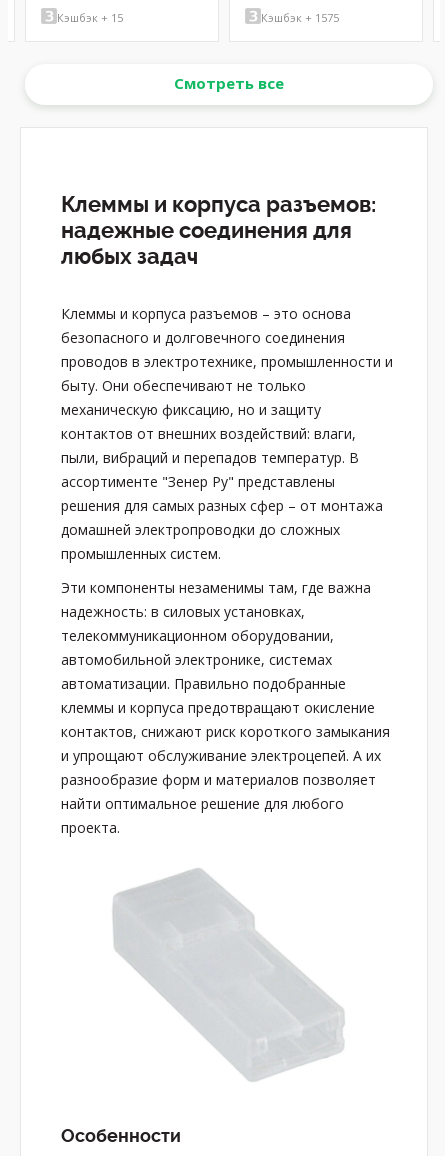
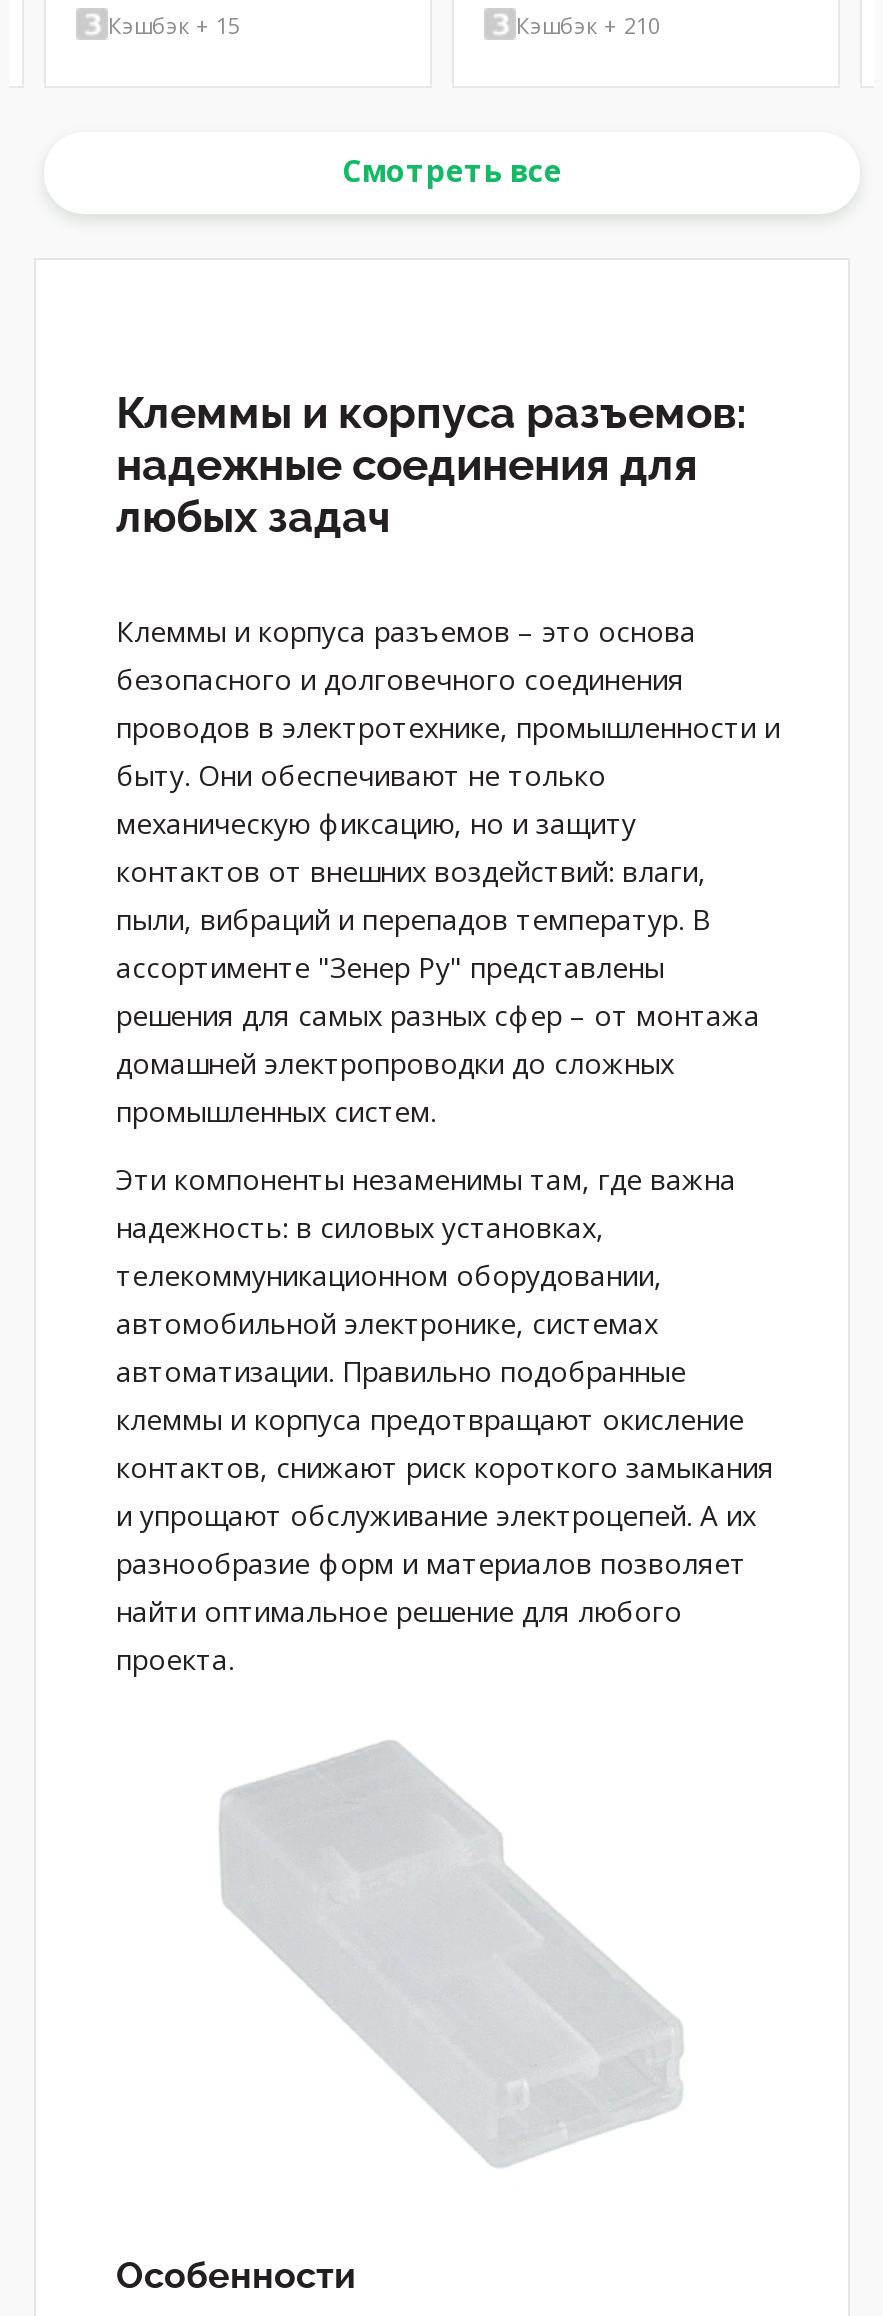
[261,9,339,24] Кэшбэк + 1575 -> [516,10,660,40] Кэшбэк + 210

